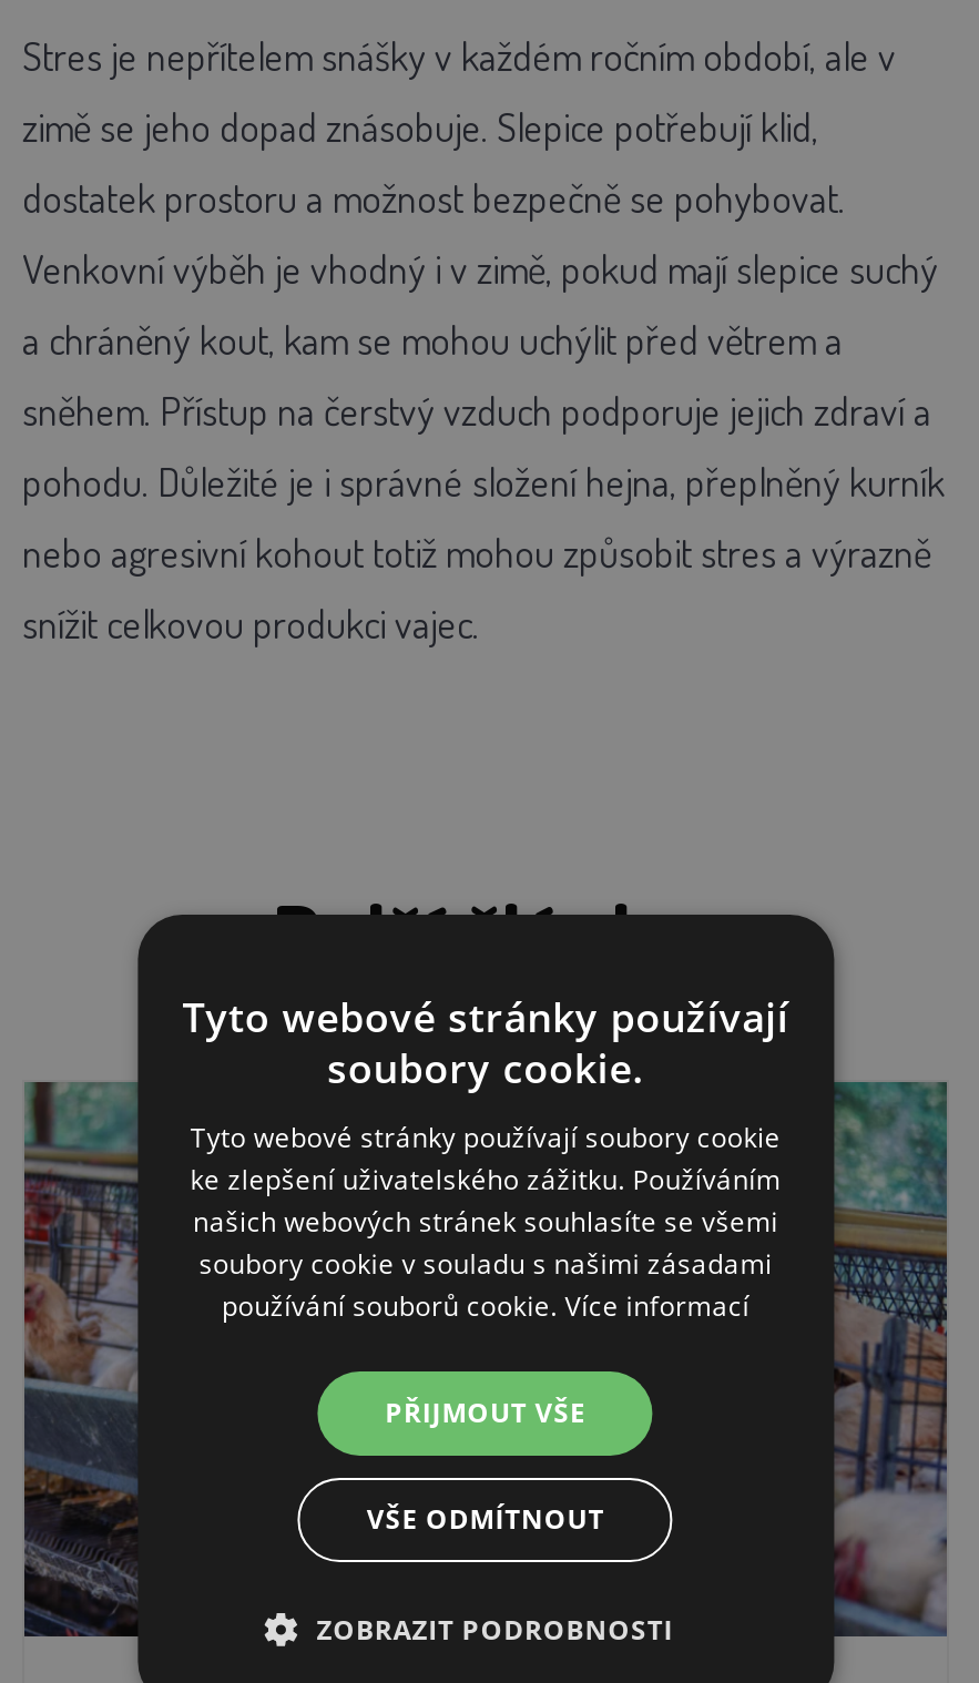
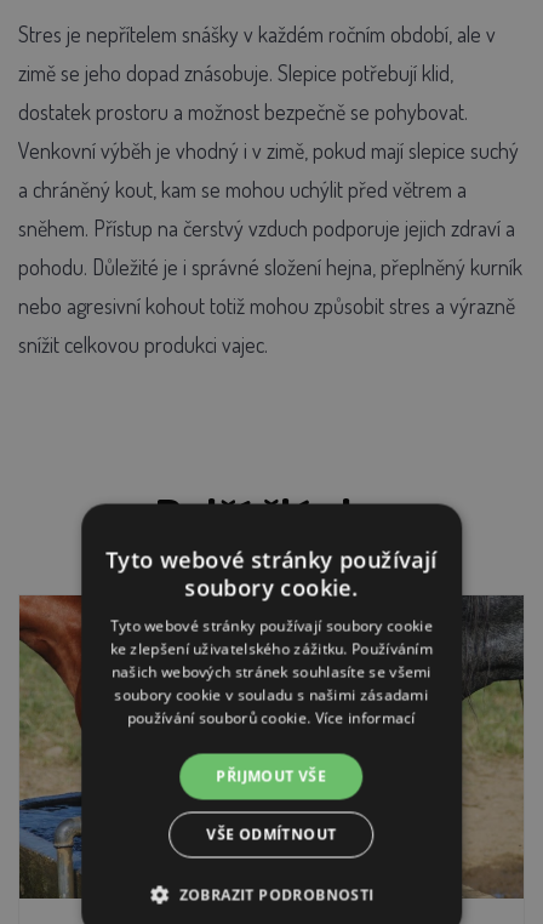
[22,1080,140,1636] [image] -> [18,594,82,899] [image]
[834,1082,947,1636] [image] -> [462,595,524,899] [image]

